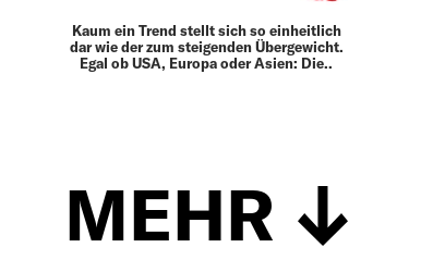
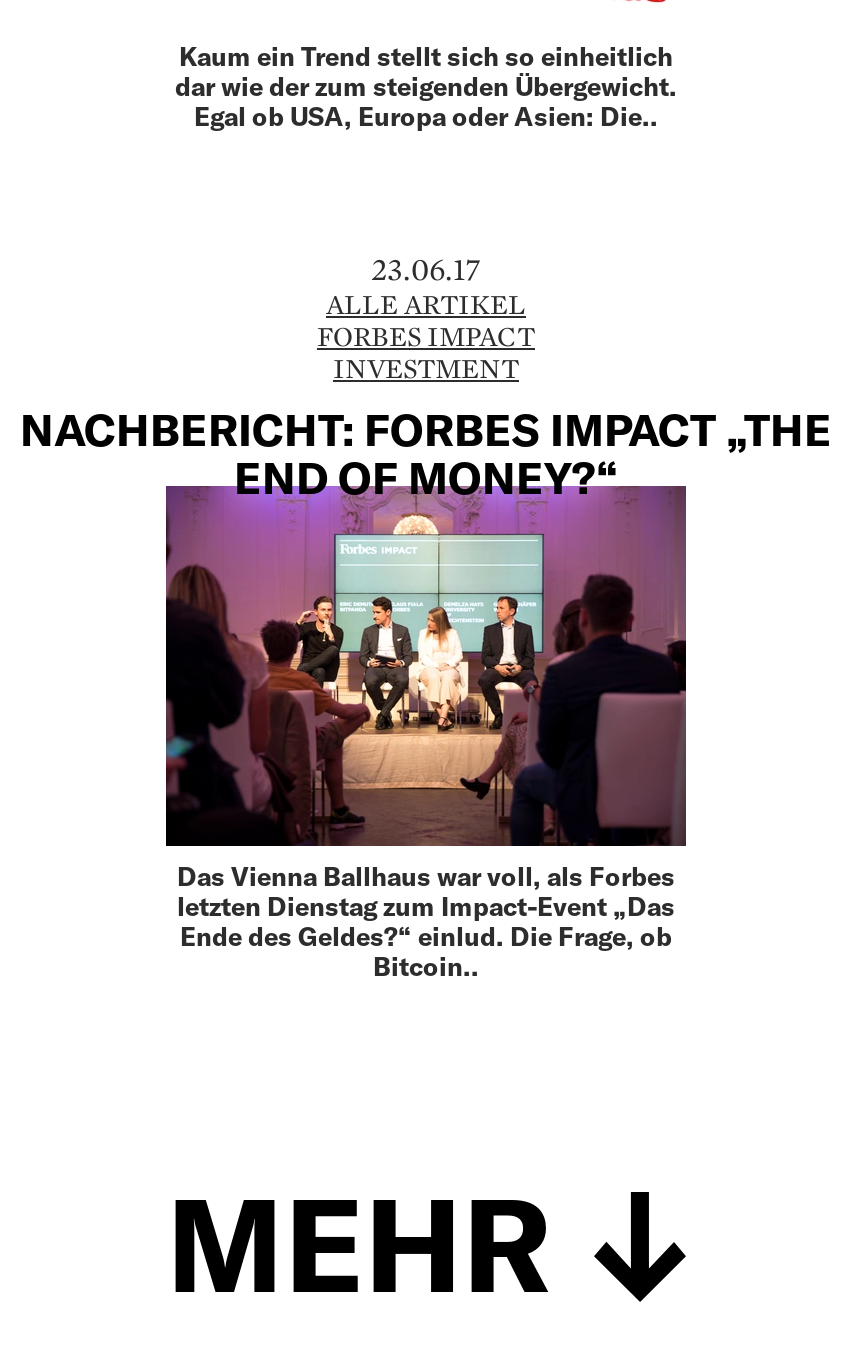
none -> [20,248,832,846] [image] | 23.06.17 | ALLE ARTIKEL | FORBES IMPACT | INVESTMENT | NACHBERICHT: FORBES IMPACT „THE | END OF MONEY?“
none -> [177,860,675,982] Das Vienna Ballhaus war voll, als Forbes | letzten Dienstag zum Impact-Event „Das | Ende des Geldes?“ einlud. Die Frage, ob | Bitcoin..

